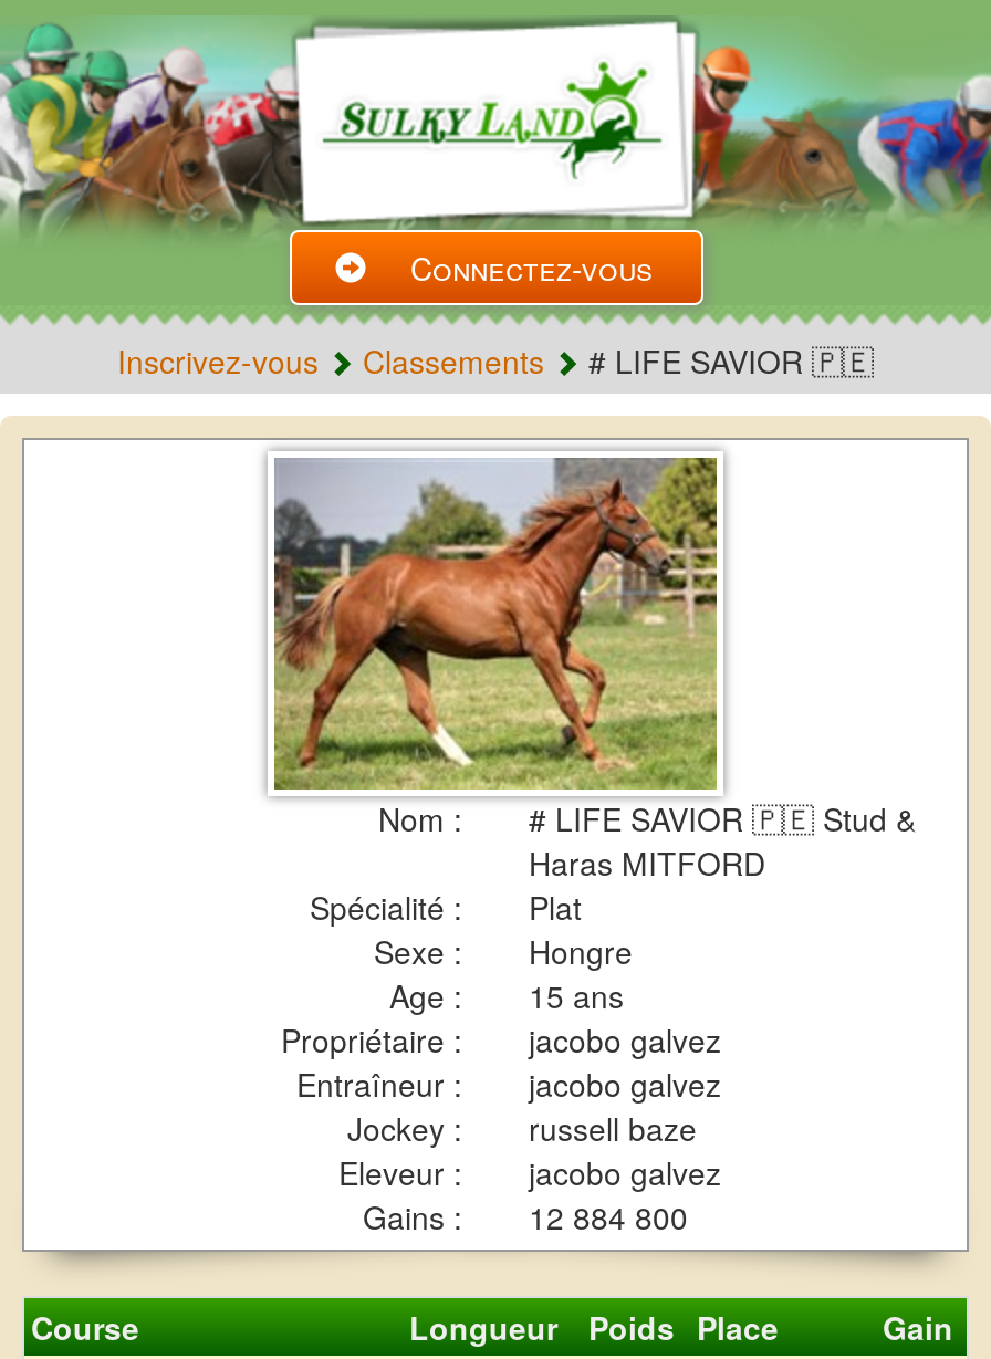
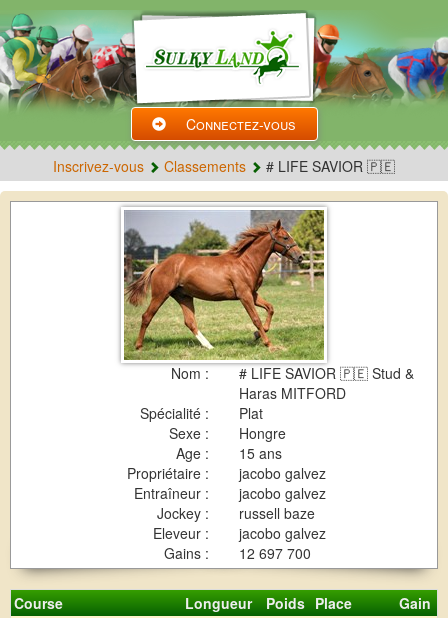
[363,1194,688,1238] Gains : 12 884 800 -> [164,543,311,563] Gains : 12 697 700

